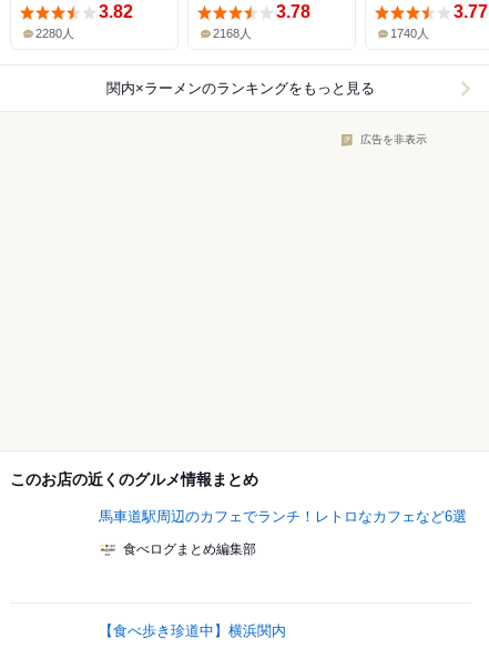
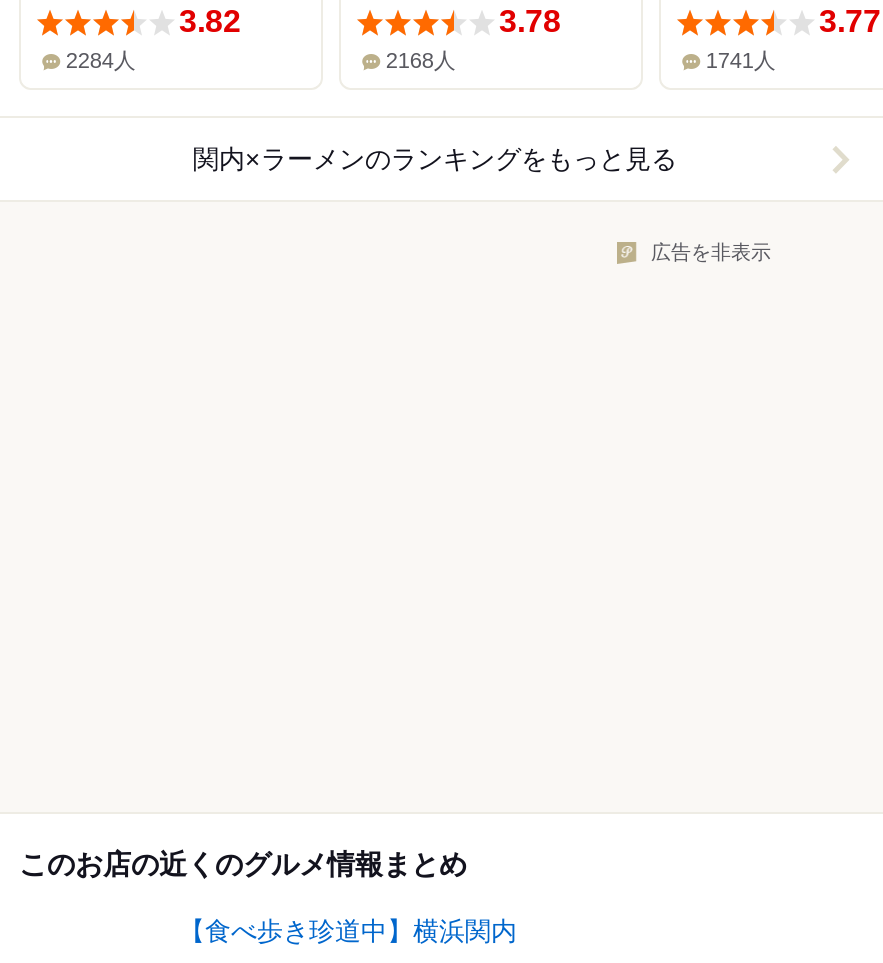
[36,27,75,40] 2280人 -> [66,49,136,73] 2284人
[391,27,430,40] 1740人 -> [706,49,776,73] 1741人
[99,508,467,557] 馬車道駅周辺のカフェでランチ！レトロなカフェなど6選 | 食べログまとめ編集部 -> none

